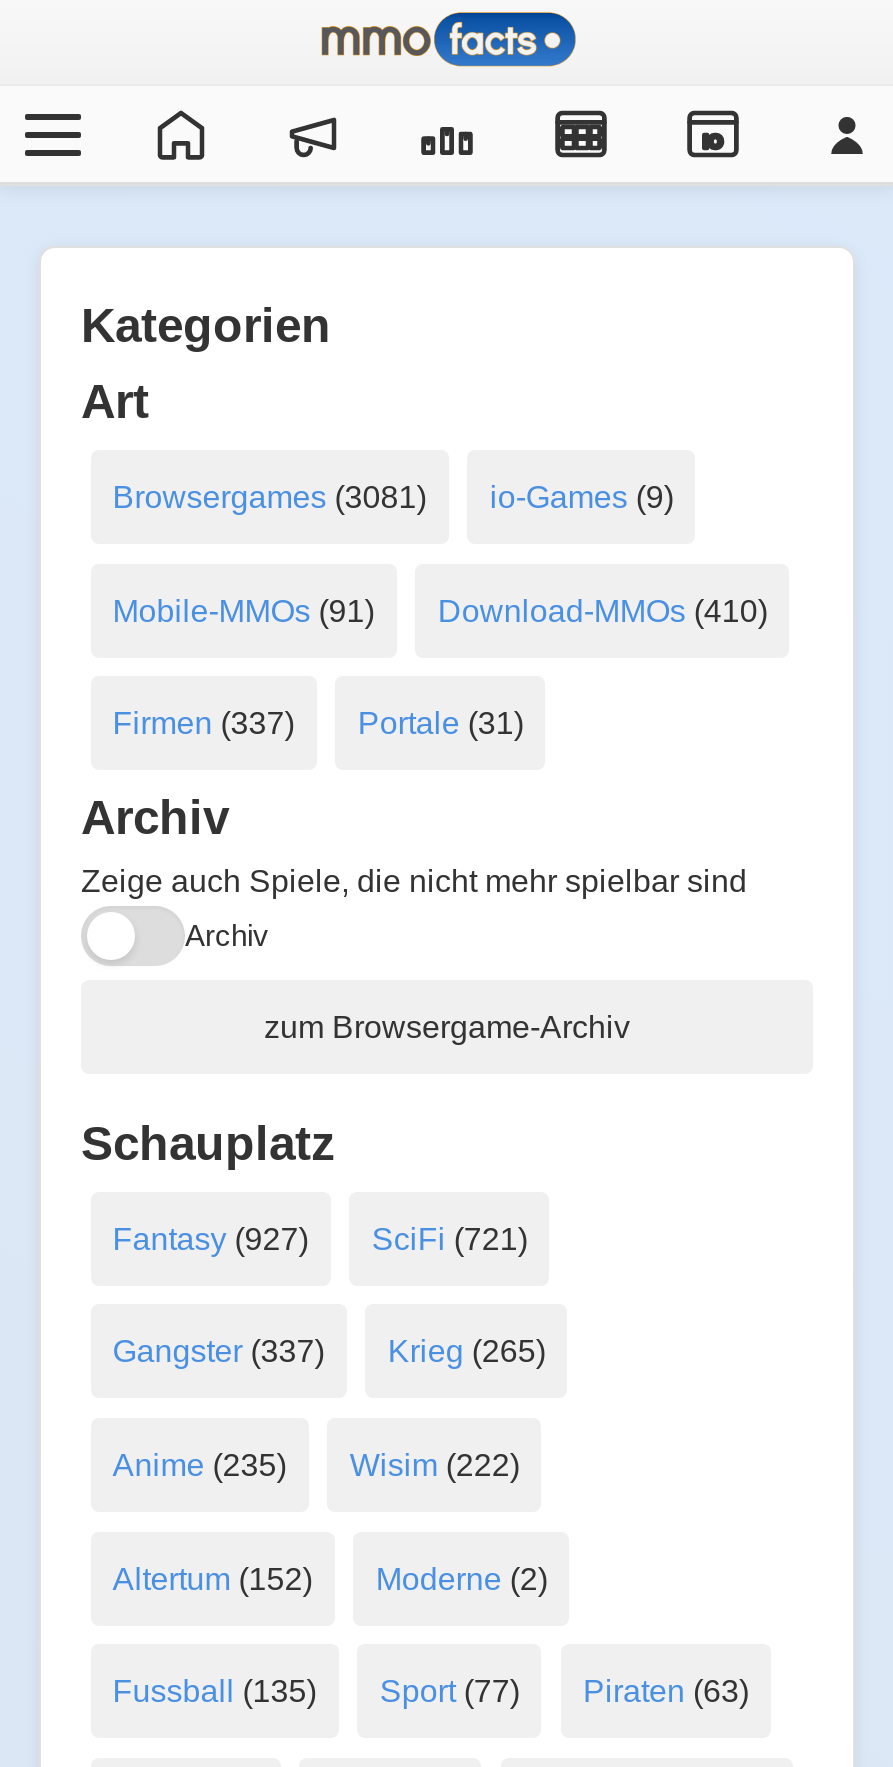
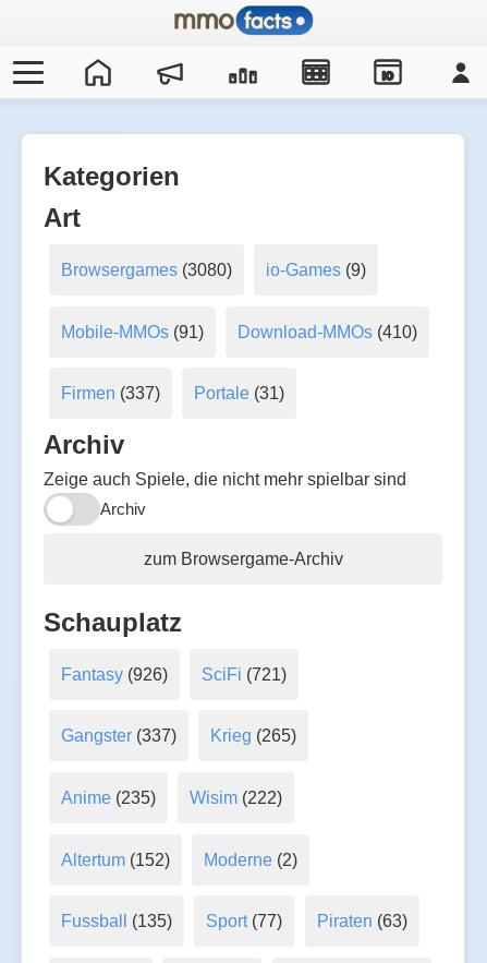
[113,480,427,514] Browsergames (3081) -> [61,261,232,279] Browsergames (3080)
[113,1222,528,1256] Fantasy (927) SciFi (721) -> [61,665,287,684] Fantasy (926) SciFi (721)

